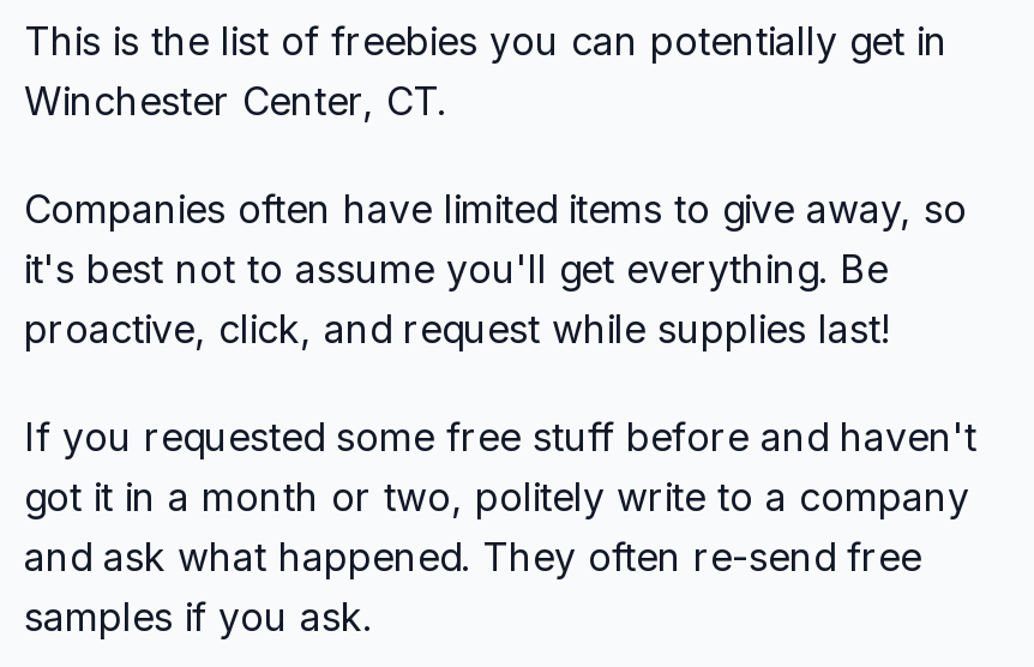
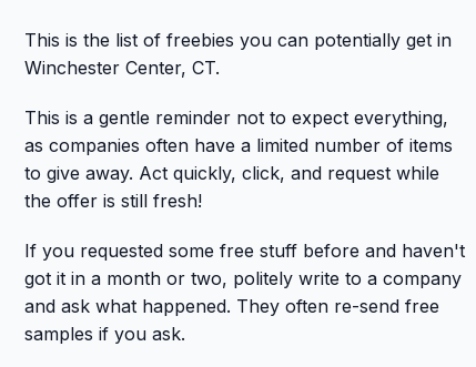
[24,185,967,353] Companies often have limited items to give away, so | it's best not to assume you'll get everything. Be | proactive, click, and request while supplies last! -> [24,106,453,212] This is a gentle reminder not to expect everything, | as companies often have a limited number of items | to give away. Act quickly, click, and request while | the offer is still fresh!

